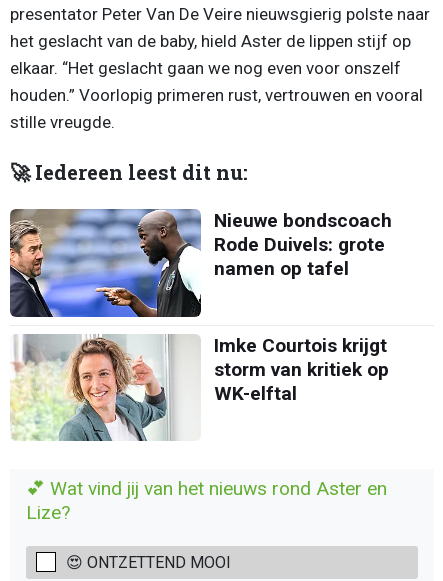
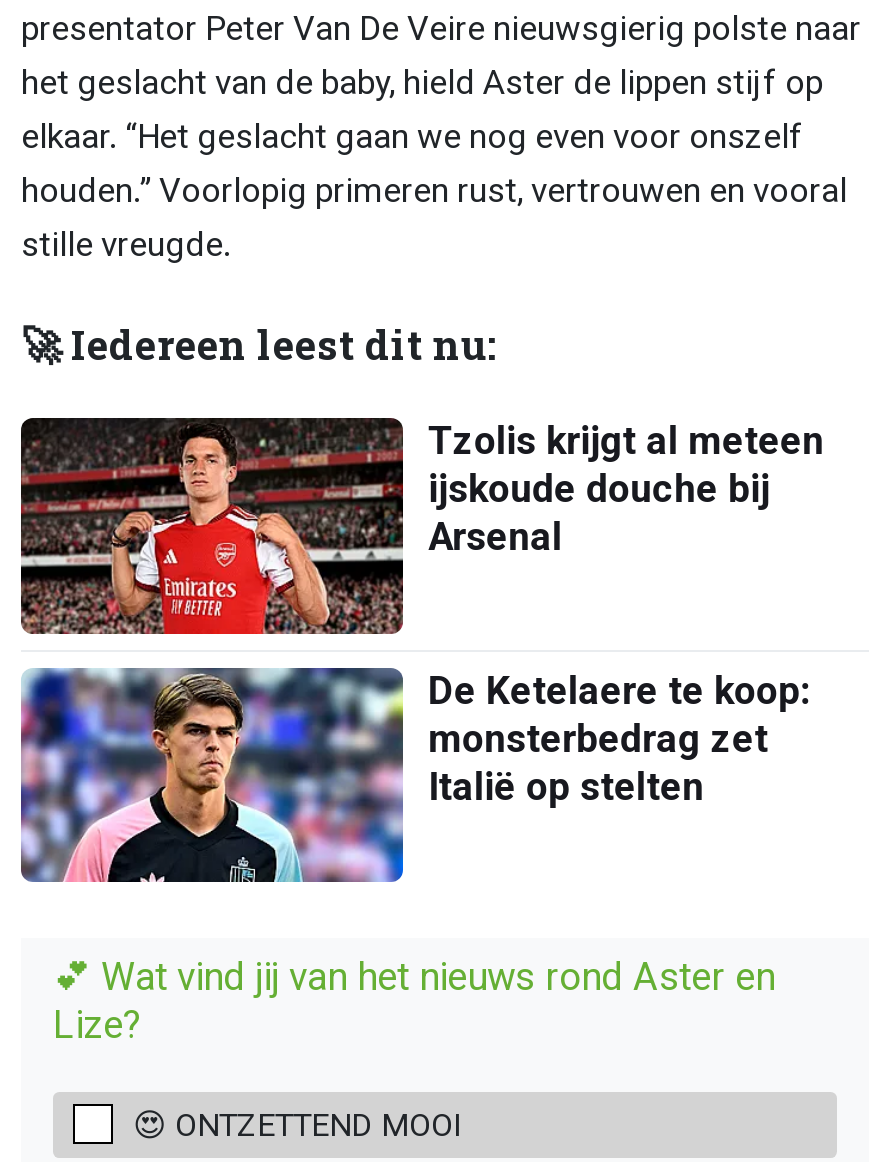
[9,208,392,318] [image] | Nieuwe bondscoach | Rode Duivels: grote | namen op tafel -> [19,416,824,636] [image] | Tzolis krijgt al meteen | ijskoude douche bij | Arsenal
[10,334,389,442] [image] | Imke Courtois krijgt | storm van kritiek op | WK-elftal -> [19,666,810,884] [image] | De Ketelaere te koop: | monsterbedrag zet | Italië op stelten

